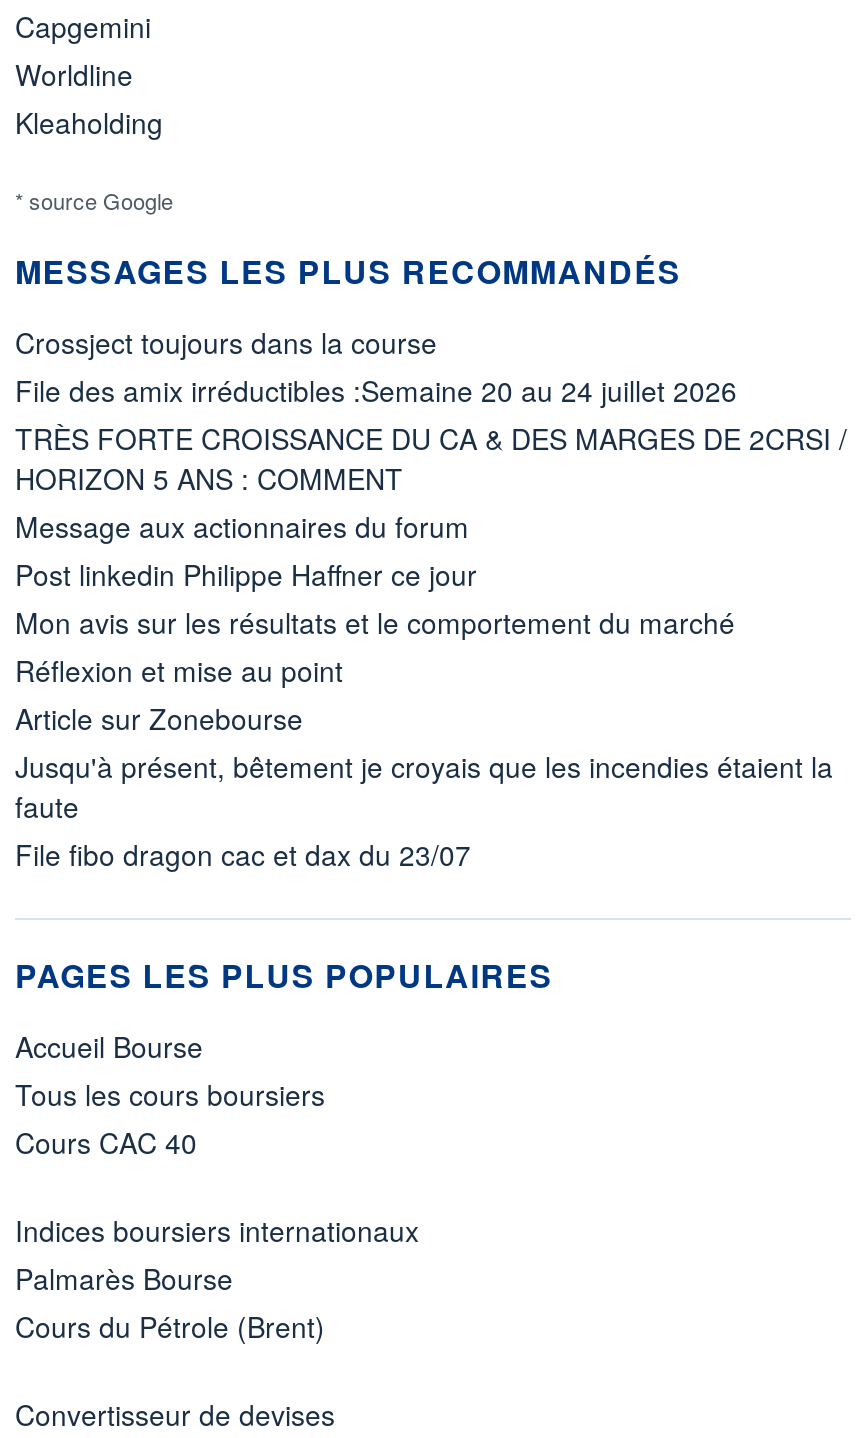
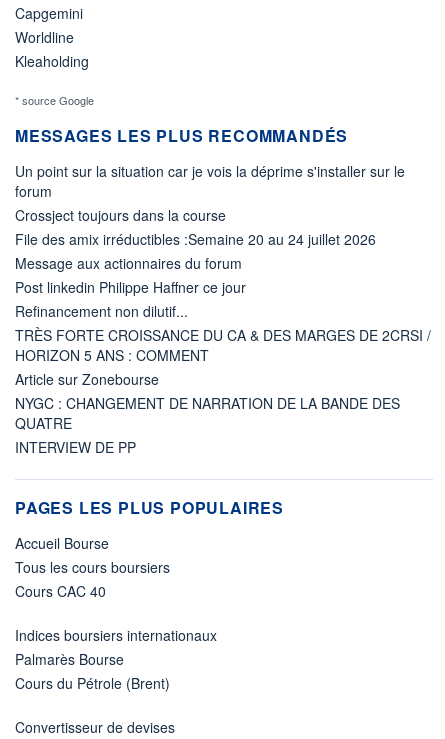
none -> [15,161,405,201] Un point sur la situation car je vois la déprime s'installer sur le | forum
moved [15,322,737,410] -> [15,205,376,249]: Crossject toujours dans la course | File des amix irréductibles :Semaine 20 au 24 juillet 2026
moved [15,418,847,498] -> [15,325,431,365]: TRÈS FORTE CROISSANCE DU CA & DES MARGES DE 2CRSI / | HORIZON 5 ANS : COMMENT
[15,602,735,690] Mon avis sur les résultats et le comportement du marché | Réflexion et mise au point -> [15,301,188,321] Refinancement non dilutif...
[15,746,833,874] Jusqu'à présent, bêtement je croyais que les incendies étaient la | faute | File fibo dragon cac et dax du 23/07 -> [15,393,400,457] NYGC : CHANGEMENT DE NARRATION DE LA BANDE DES | QUATRE | INTERVIEW DE PP

